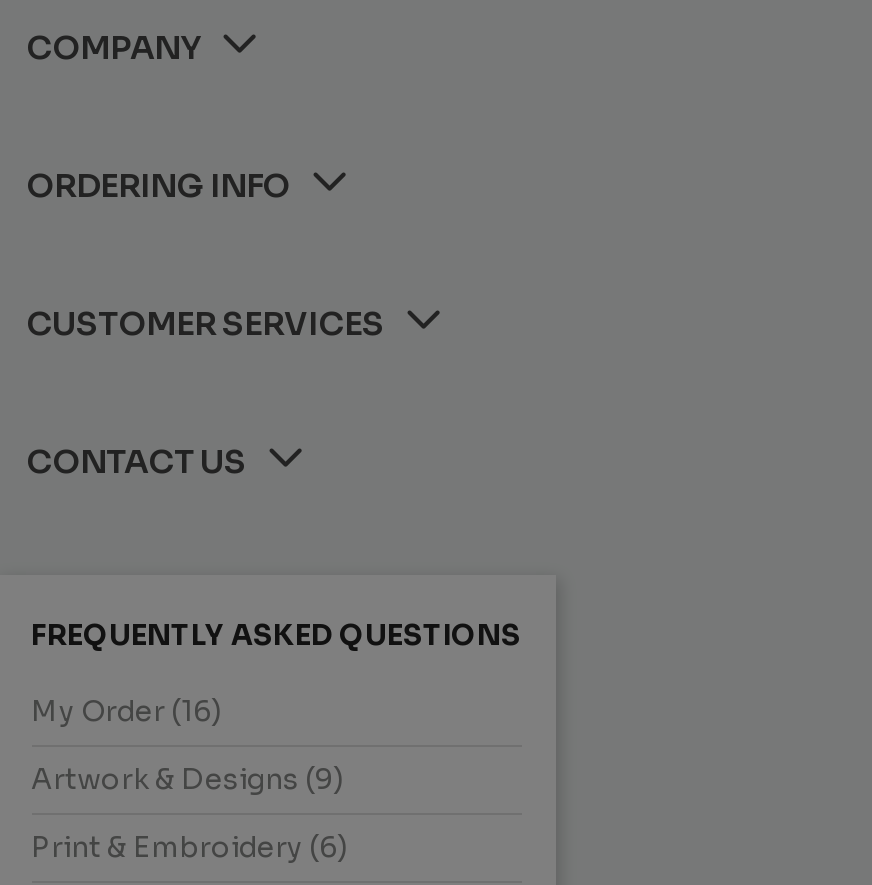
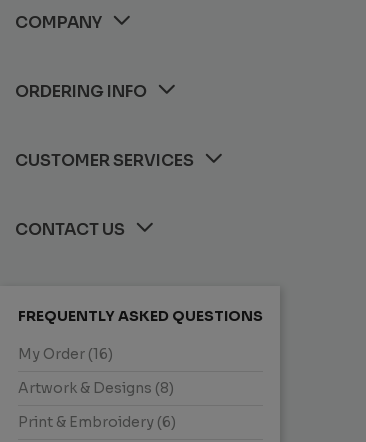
[31,760,343,796] Artwork & Designs (9) -> [17,378,173,396] Artwork & Designs (8)

